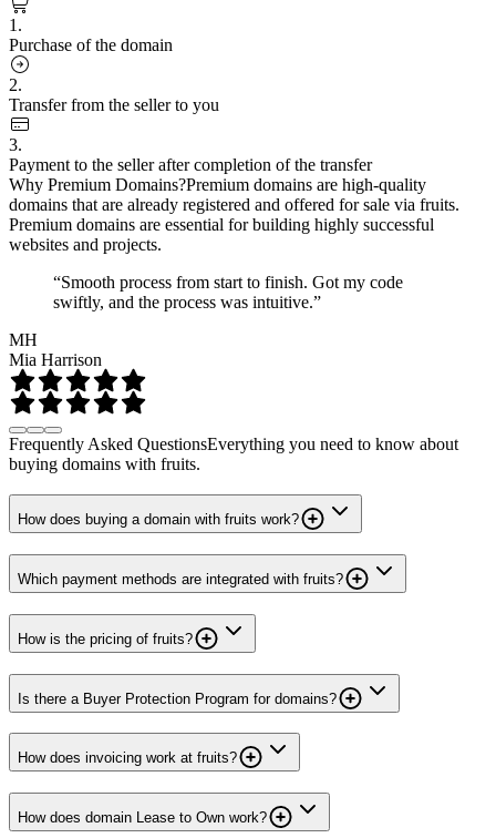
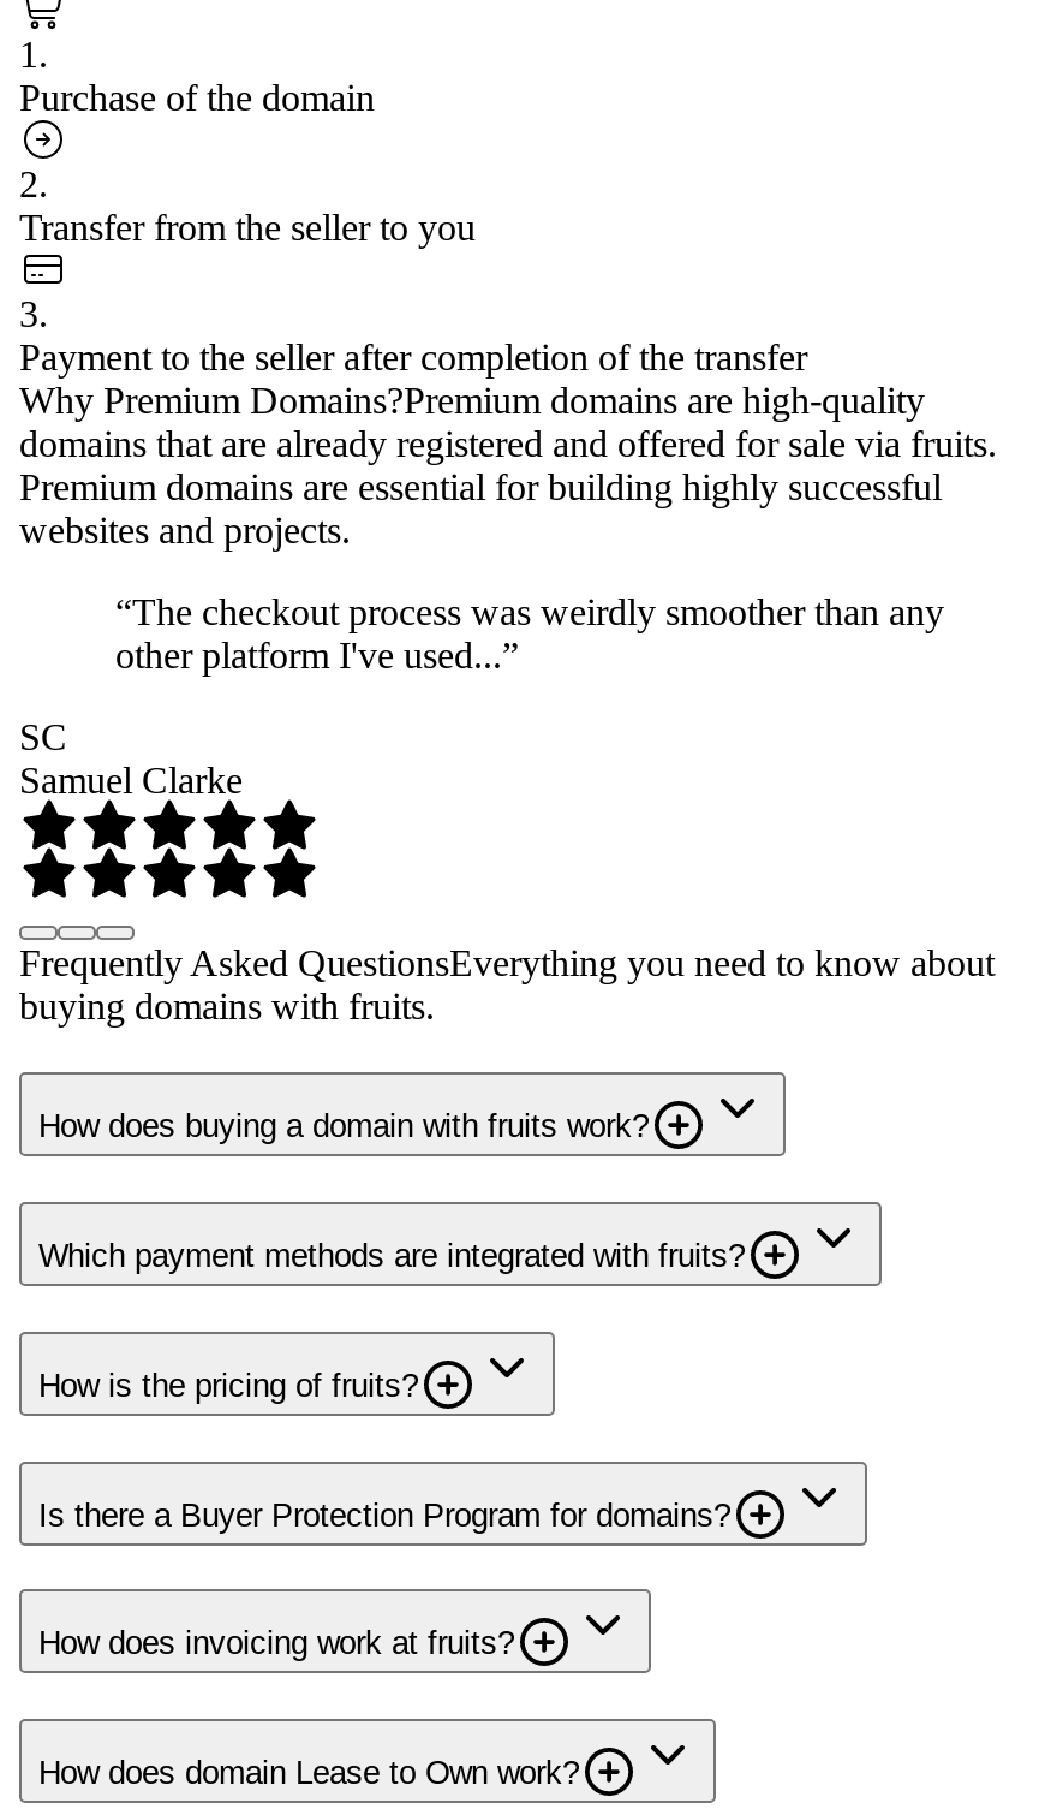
[53,272,403,311] “Smooth process from start to finish. Got my code | swiftly, and the process was intuitive.” -> [115,590,944,675] “The checkout process was weirdly smoother than any | other platform I've used...”
[9,330,102,369] MH | Mia Harrison -> [19,715,243,800] SC | Samuel Clarke

